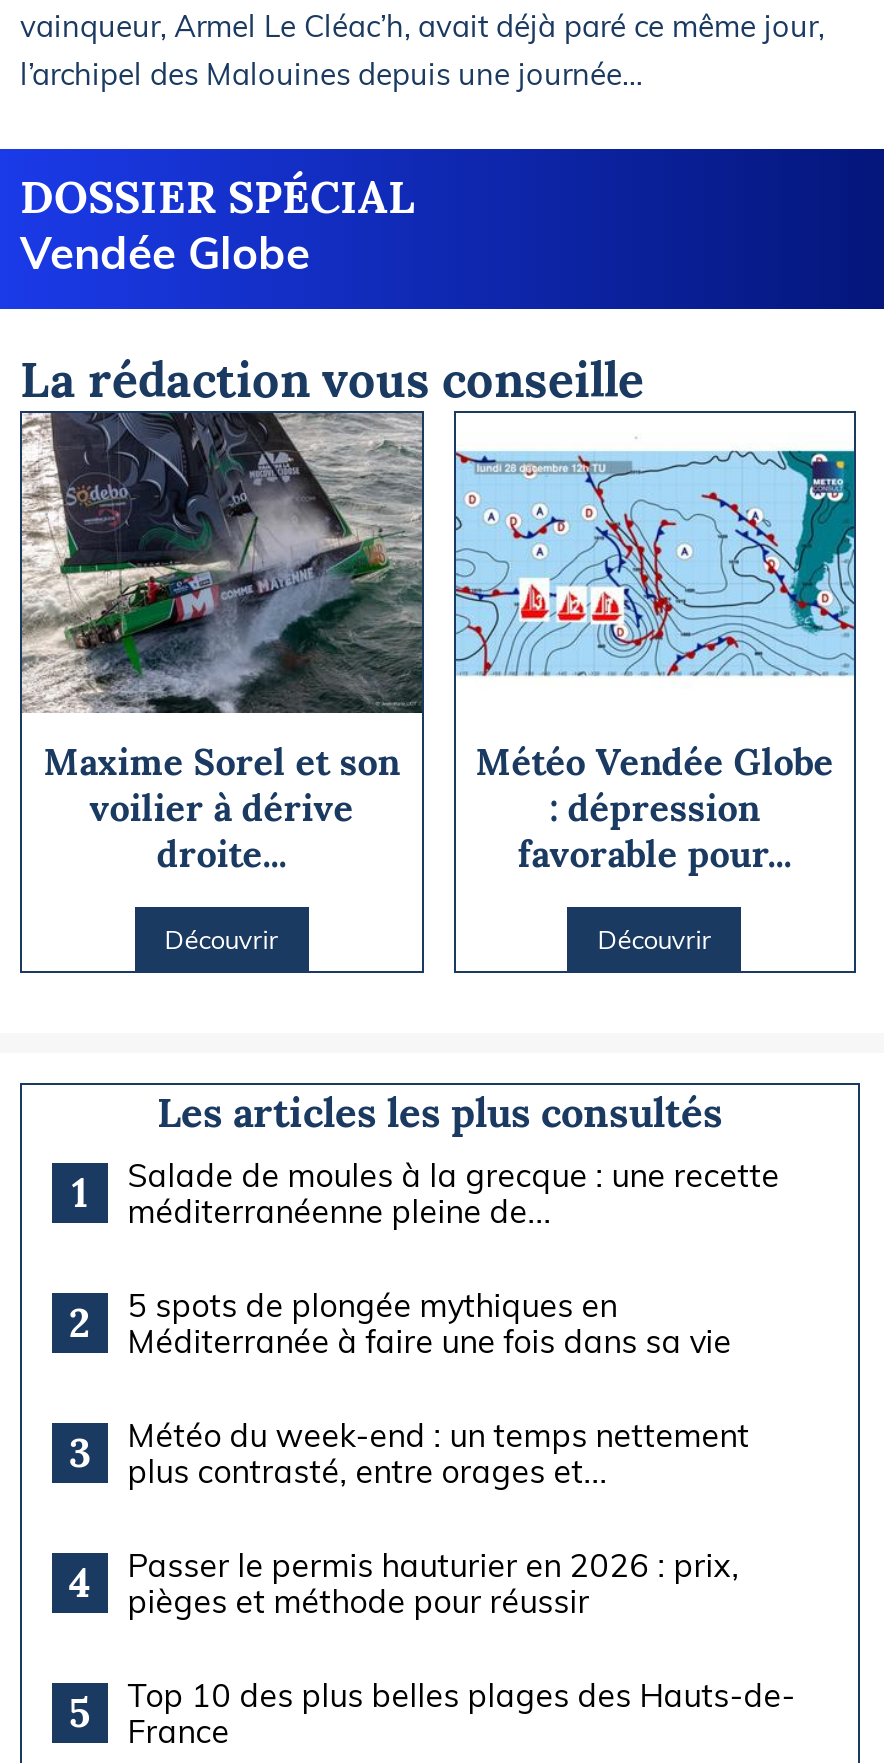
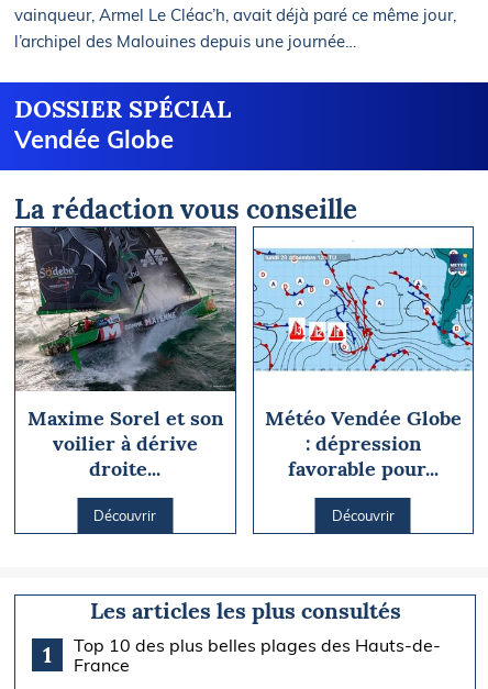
[69,1155,779,1737] Salade de moules à la grecque : une recette | méditerranéenne pleine de... | 2 | 5 spots de plongée mythiques en | Méditerranée à faire une fois dans sa vie | 3 | Météo du week-end : un temps nettement | plus contrasté, entre orages et... | 4 | Passer le permis hauturier en 2026 : prix, | pièges et méthode pour réussir | 5 -> none

